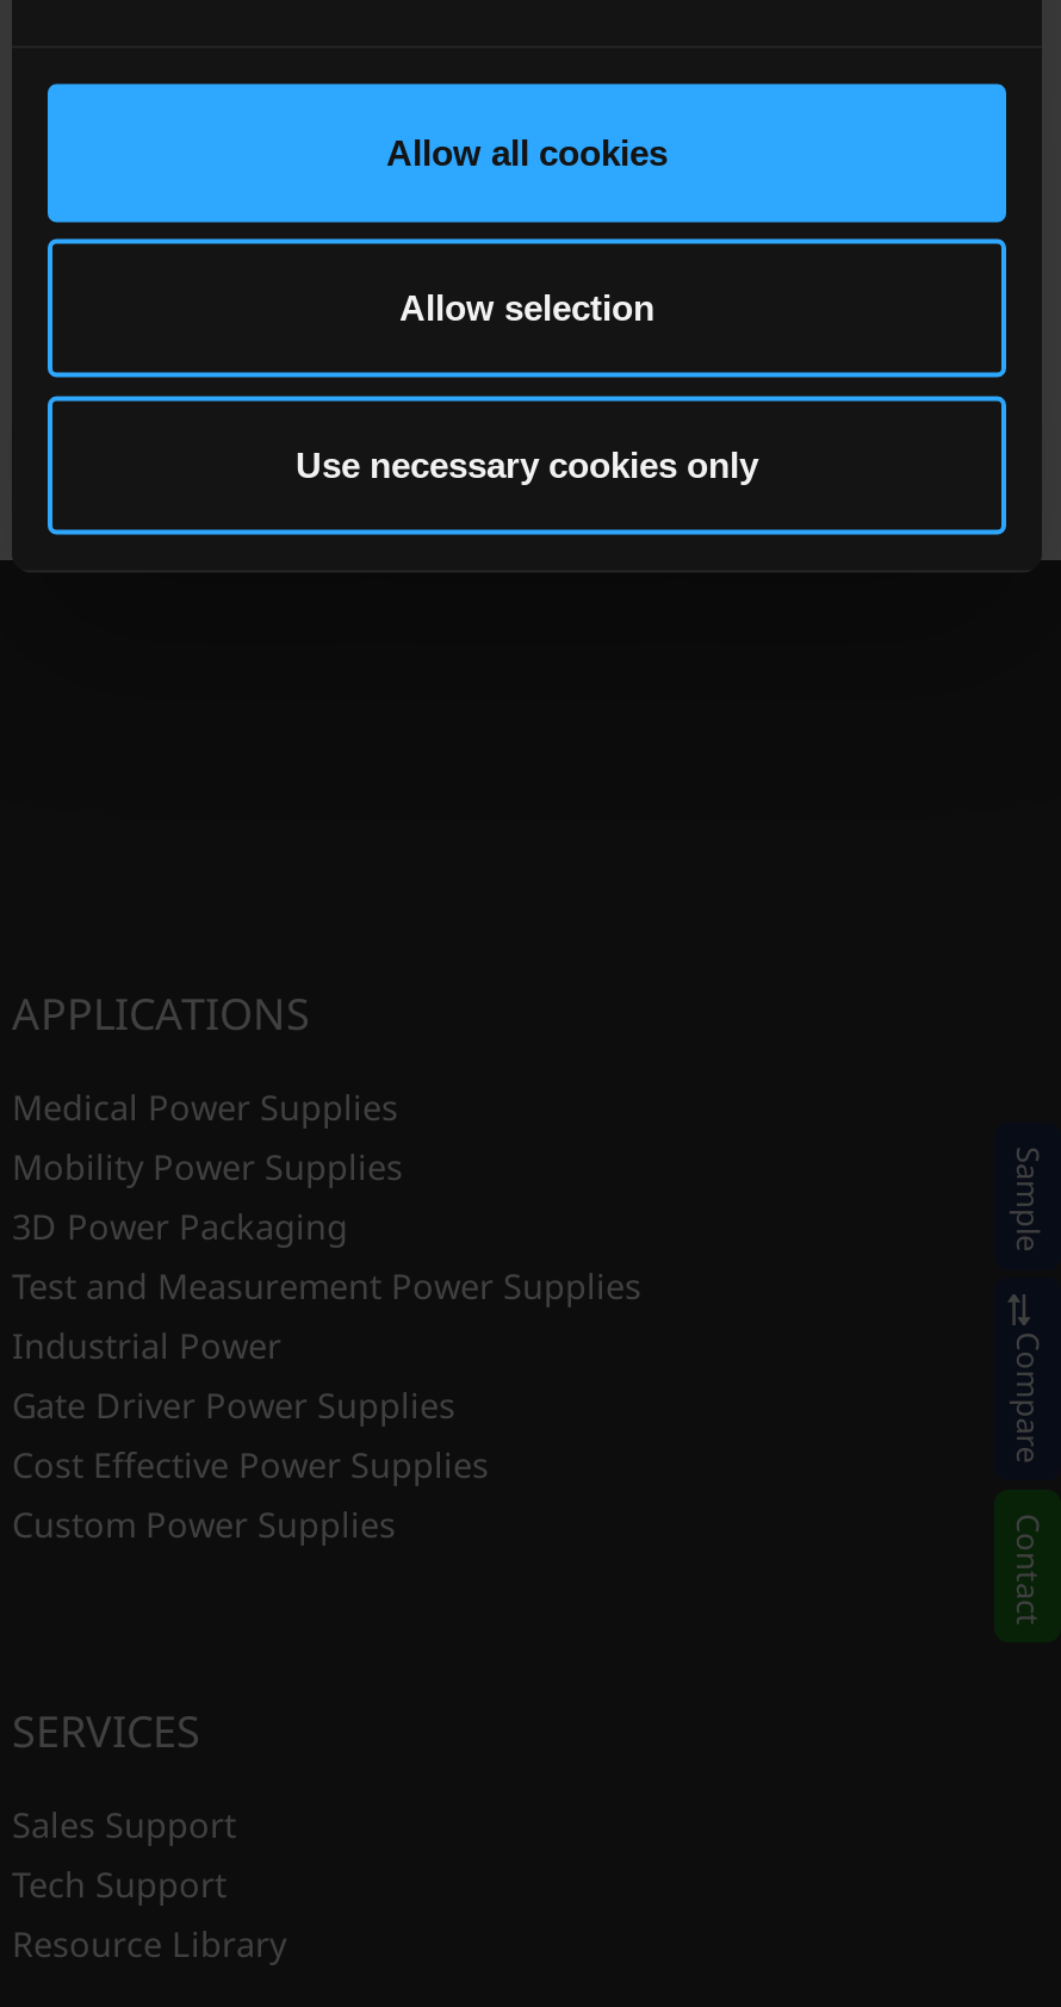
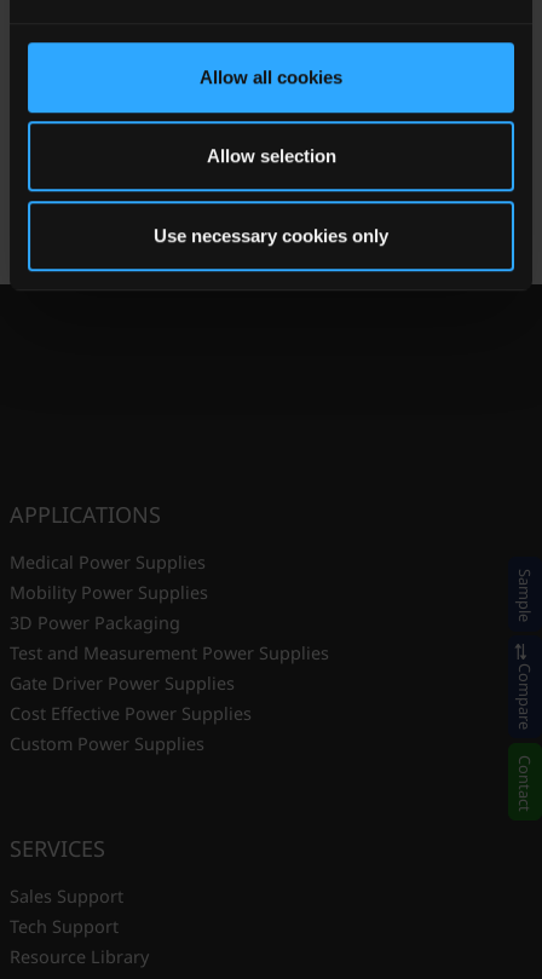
[12,1322,281,1368] Industrial Power -> none

